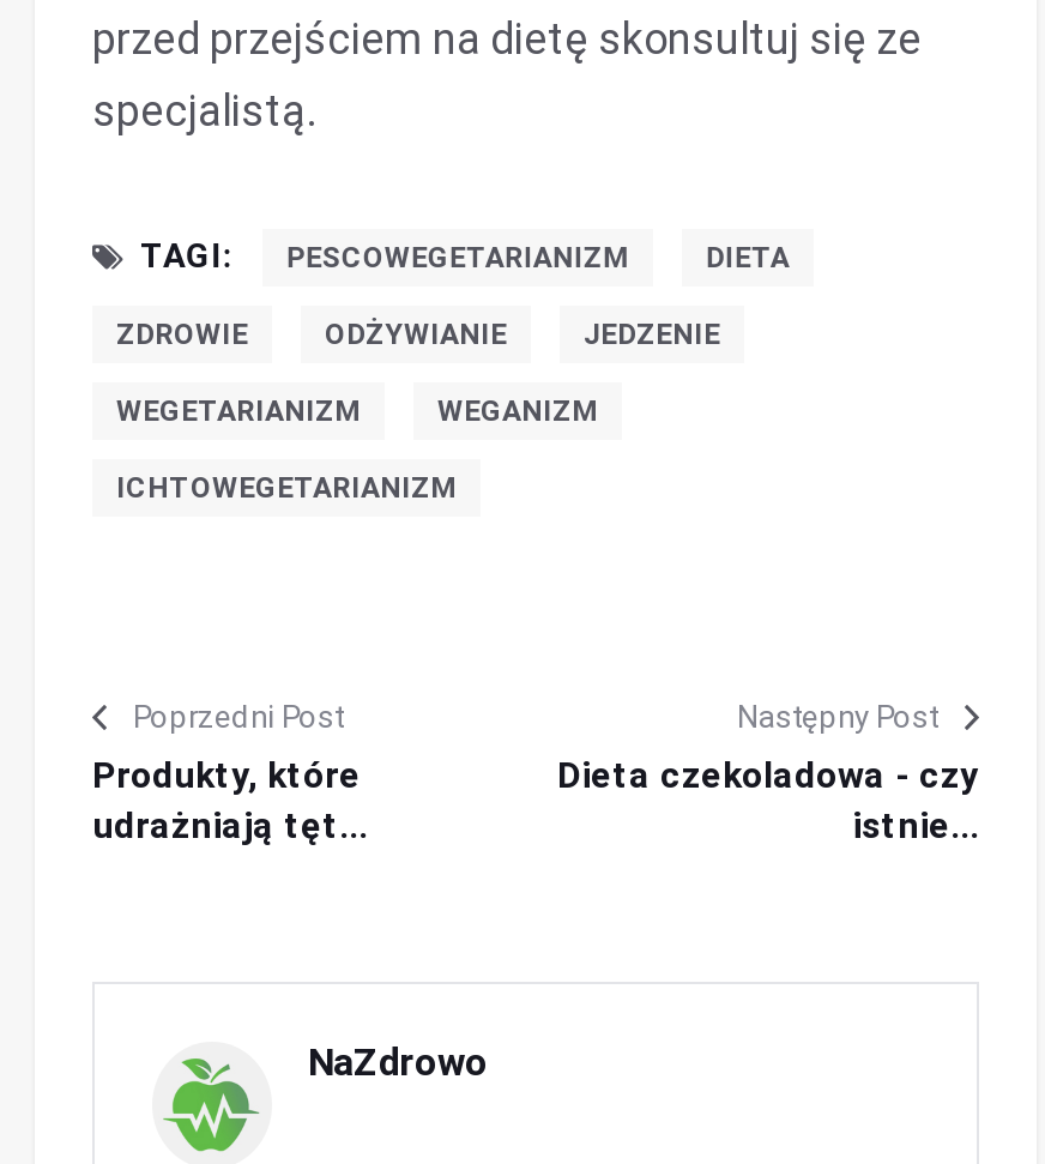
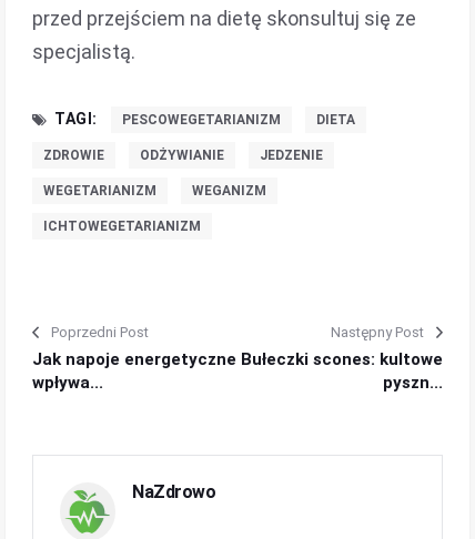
[92,754,368,848] Produkty, które | udrażniają tęt... -> [32,349,236,393] Jak napoje energetyczne | wpływa...
[557,754,979,848] Dieta czekoladowa - czy | istnie... -> [241,349,443,393] Bułeczki scones: kultowe | pyszn...

